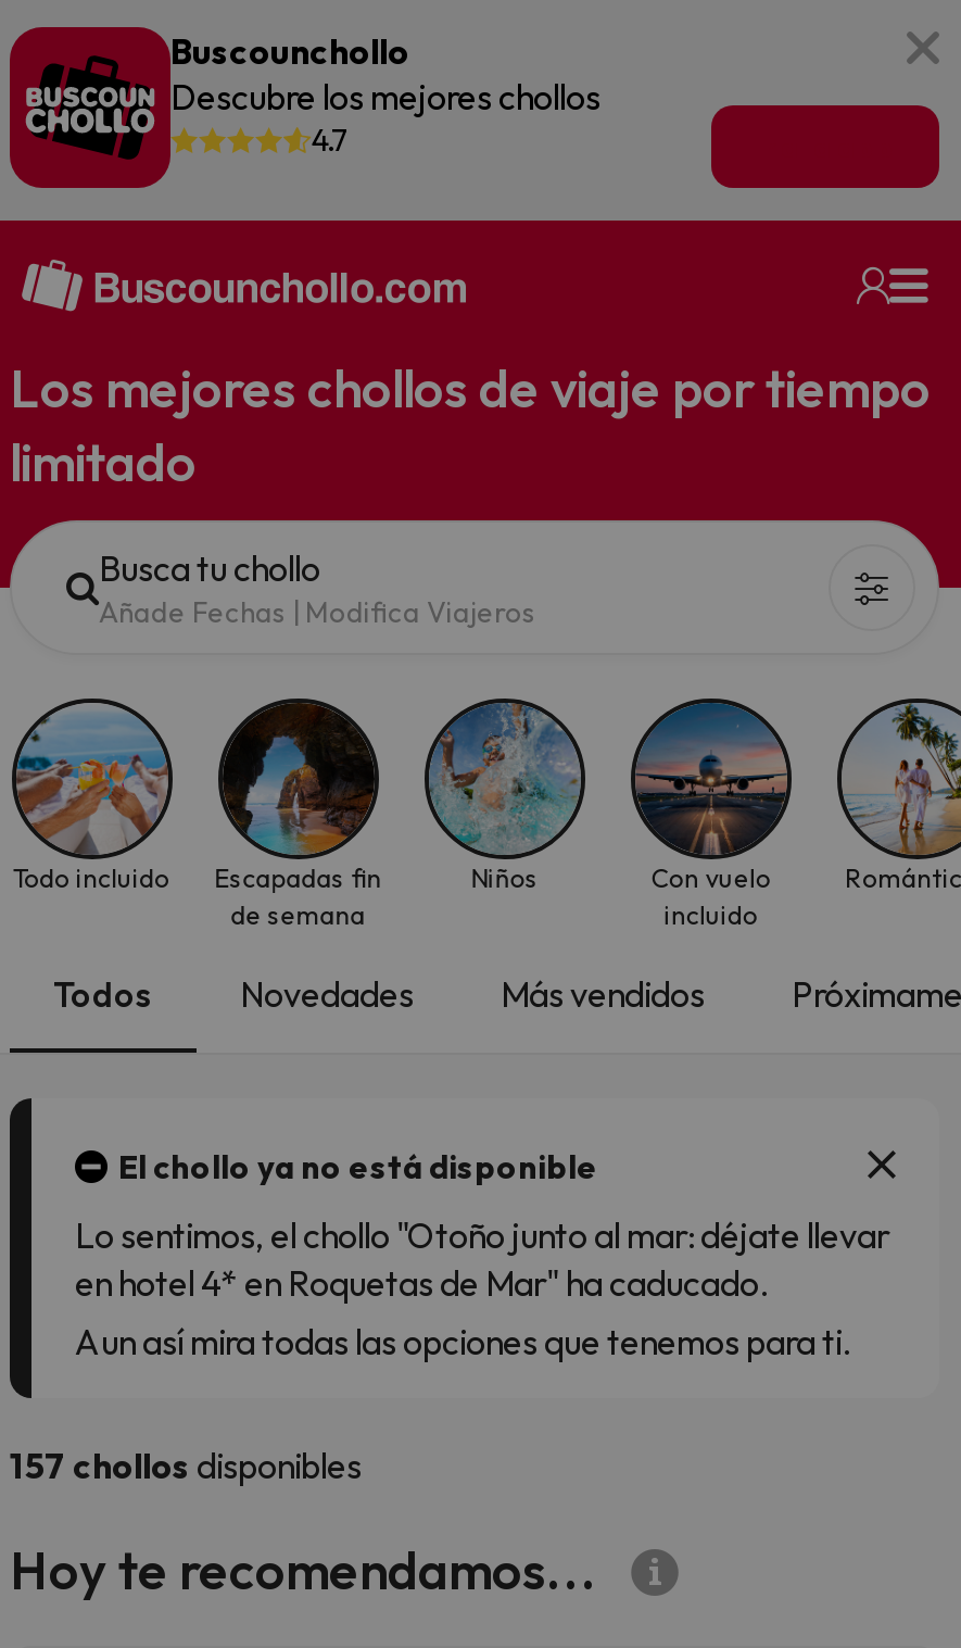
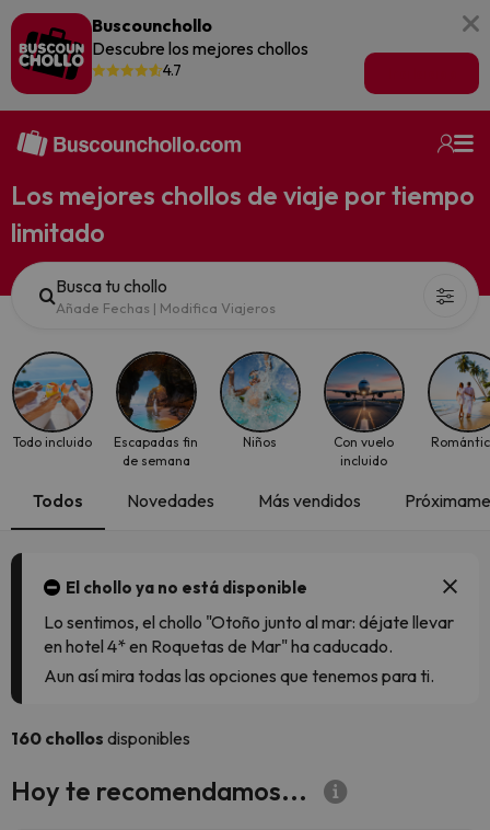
[10,1444,362,1487] 157 chollos disponibles -> [11,727,190,749] 160 chollos disponibles

